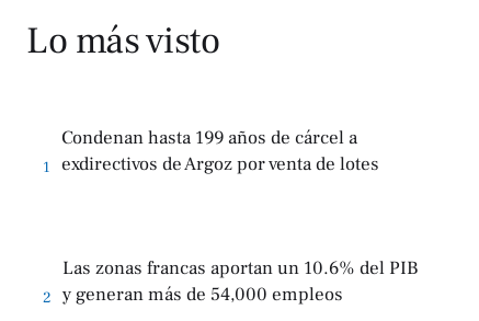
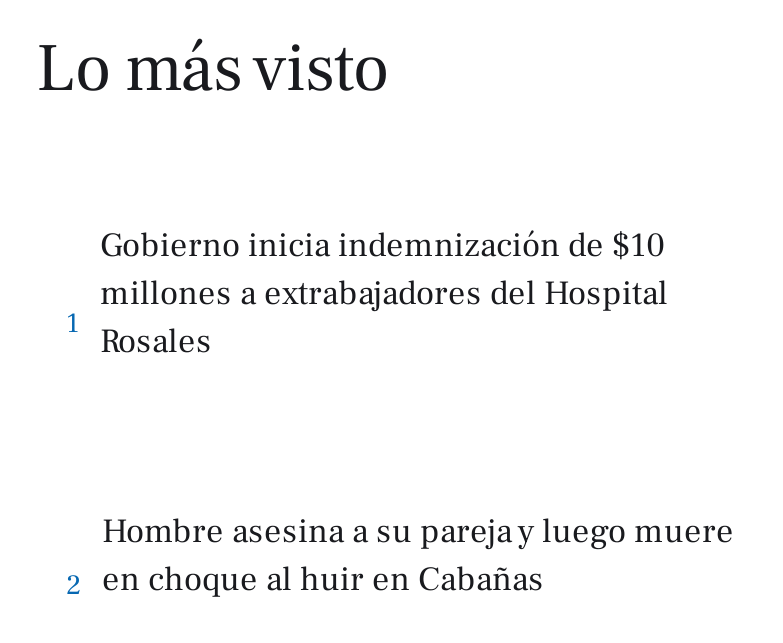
[61,126,379,176] Condenan hasta 199 años de cárcel a | exdirectivos de Argoz por venta de lotes -> [100,224,668,364] Gobierno inicia indemnización de $10 | millones a extrabajadores del Hospital | Rosales
[62,256,419,307] Las zonas francas aportan un 10.6% del PIB | y generan más de 54,000 empleos -> [102,510,734,602] Hombre asesina a su pareja y luego muere | en choque al huir en Cabañas

